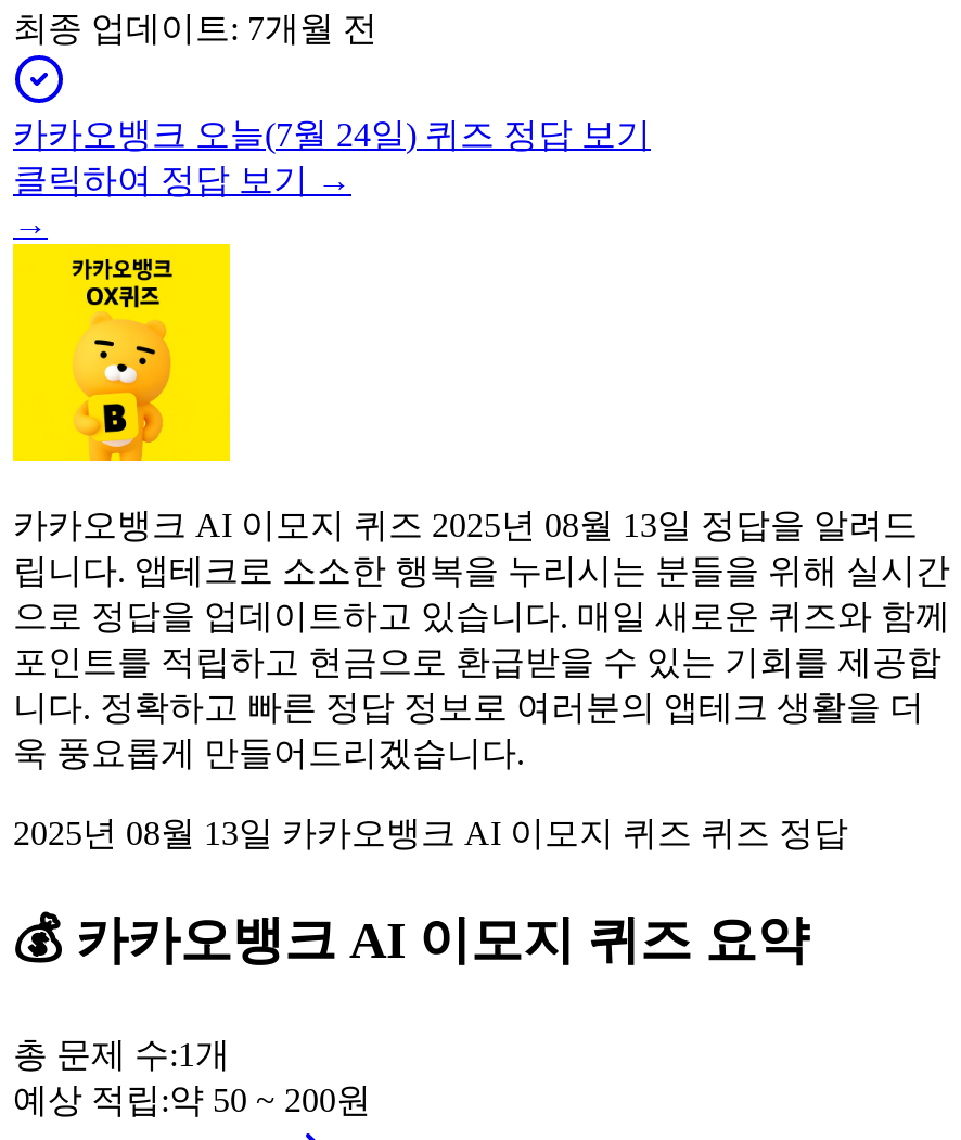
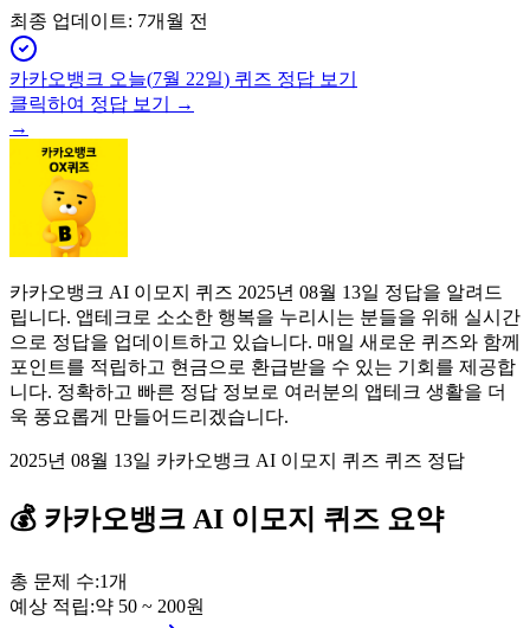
[13,116,651,153] 카카오뱅크 오늘(7월 24일) 퀴즈 정답 보기 -> [9,69,357,89] 카카오뱅크 오늘(7월 22일) 퀴즈 정답 보기

